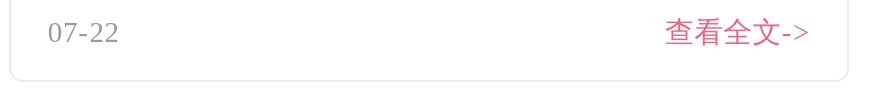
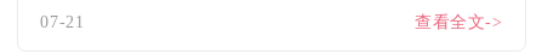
[48,16,120,48] 07-22 -> [40,12,84,31] 07-21

